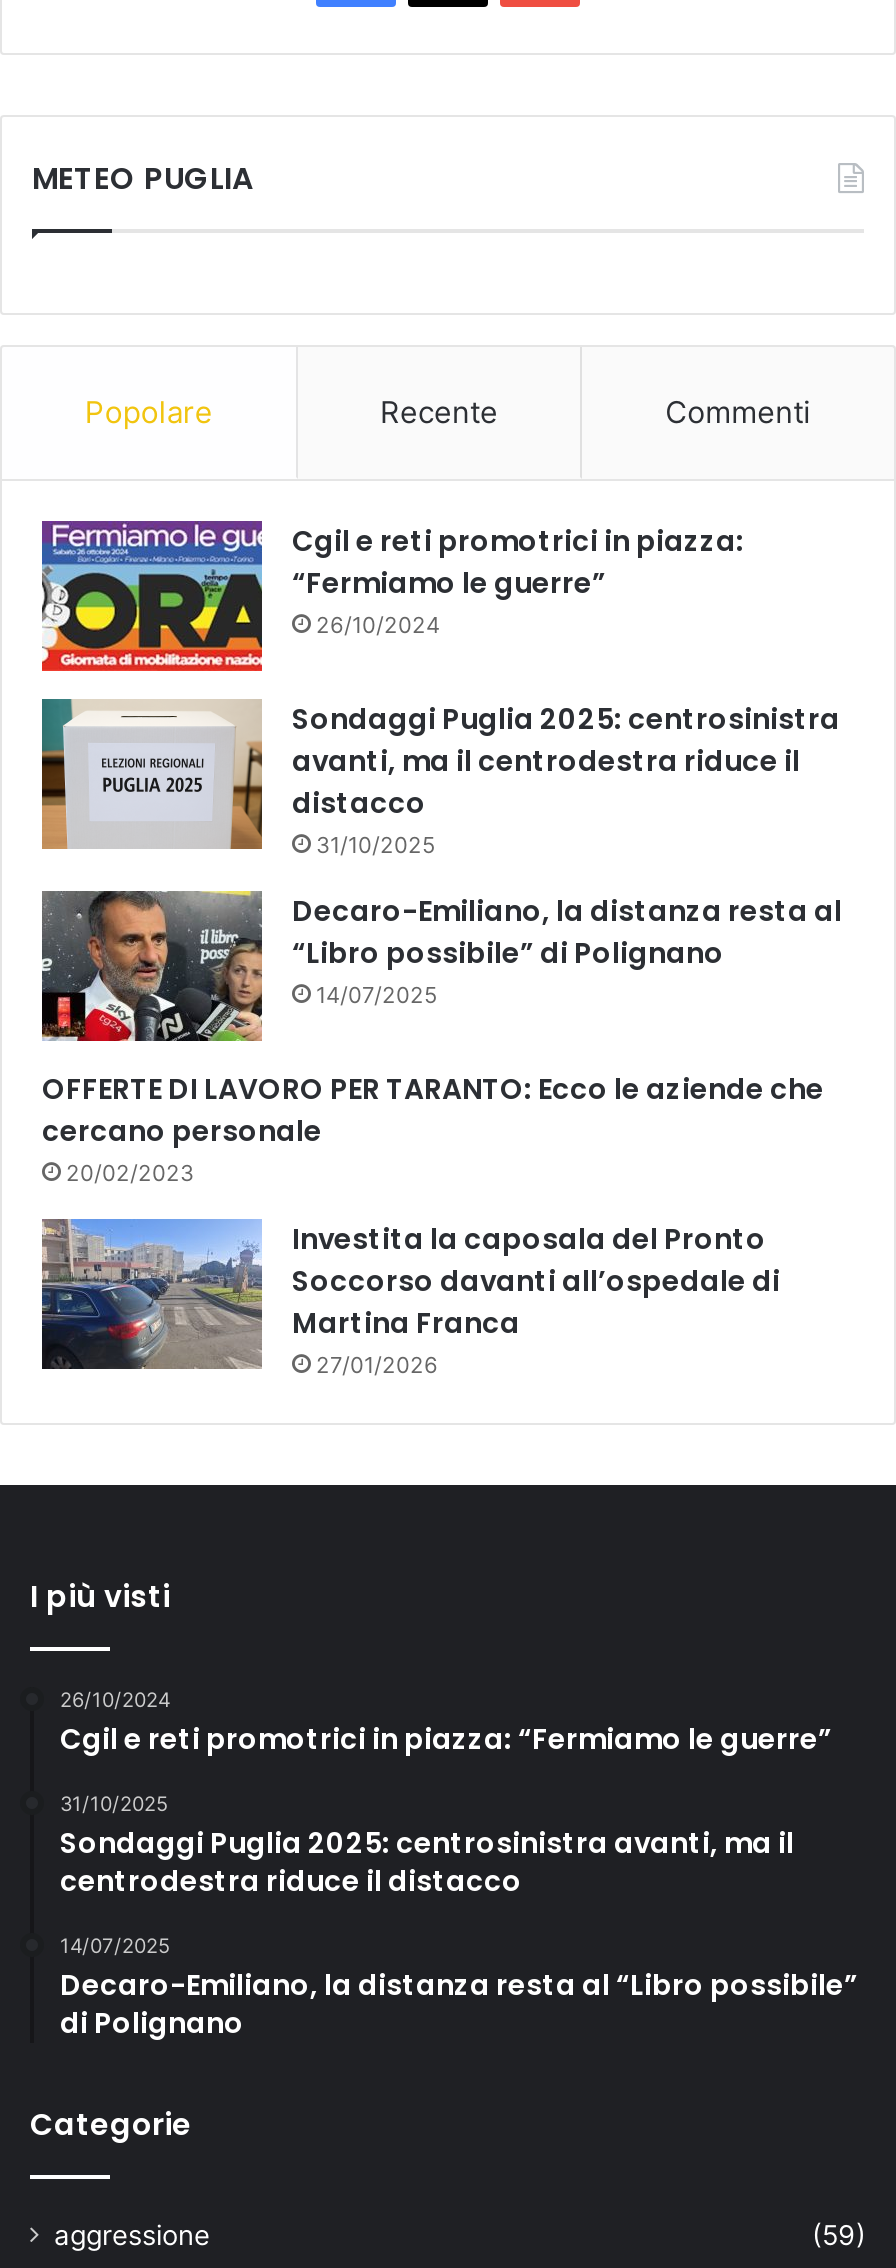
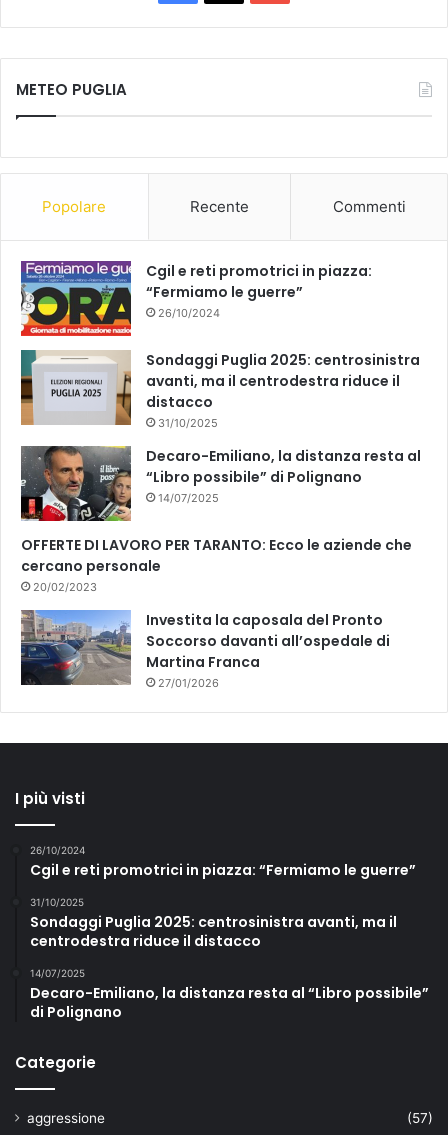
[812,2220,866,2252] (59) -> [407,1110,433,1126] (57)

